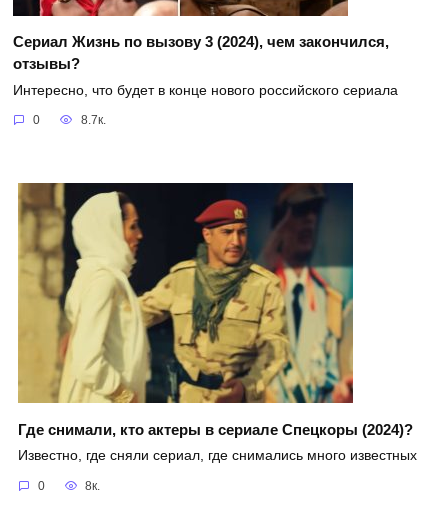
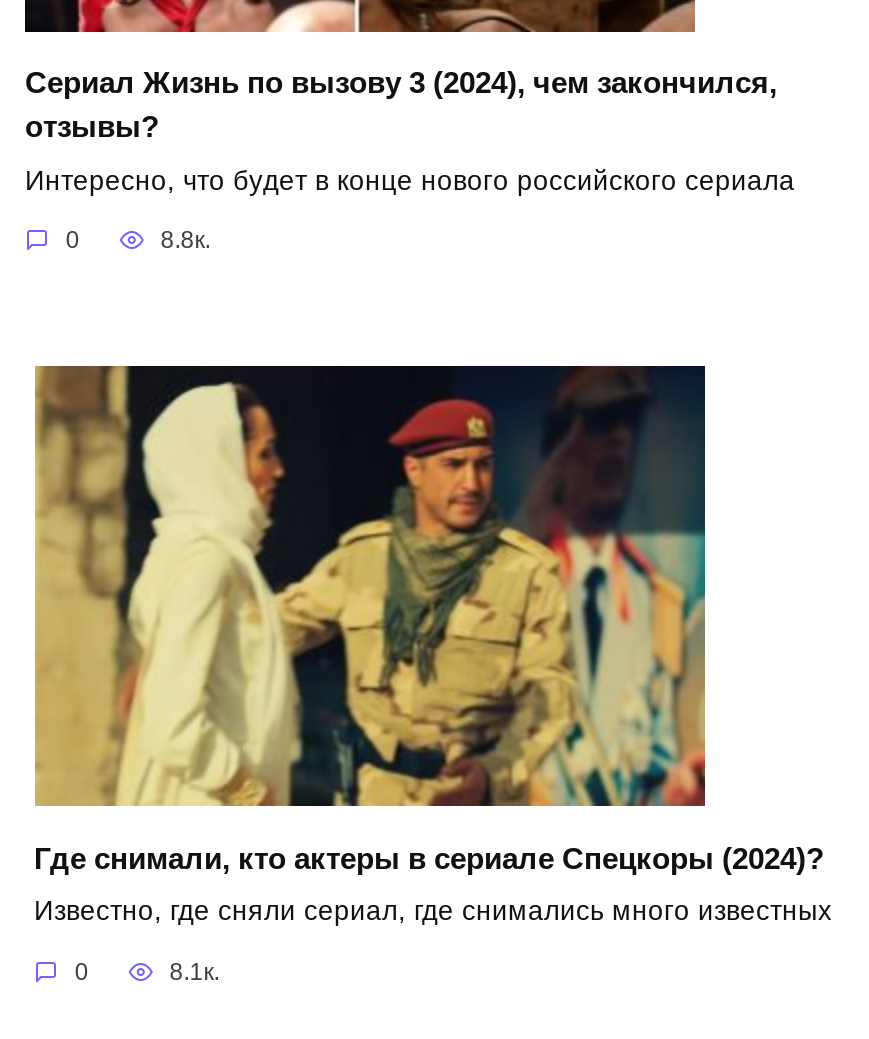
[81,113,106,127] 8.7к. -> [161,227,211,255] 8.8к.
[85,479,100,493] 8к. -> [170,958,220,986] 8.1к.

